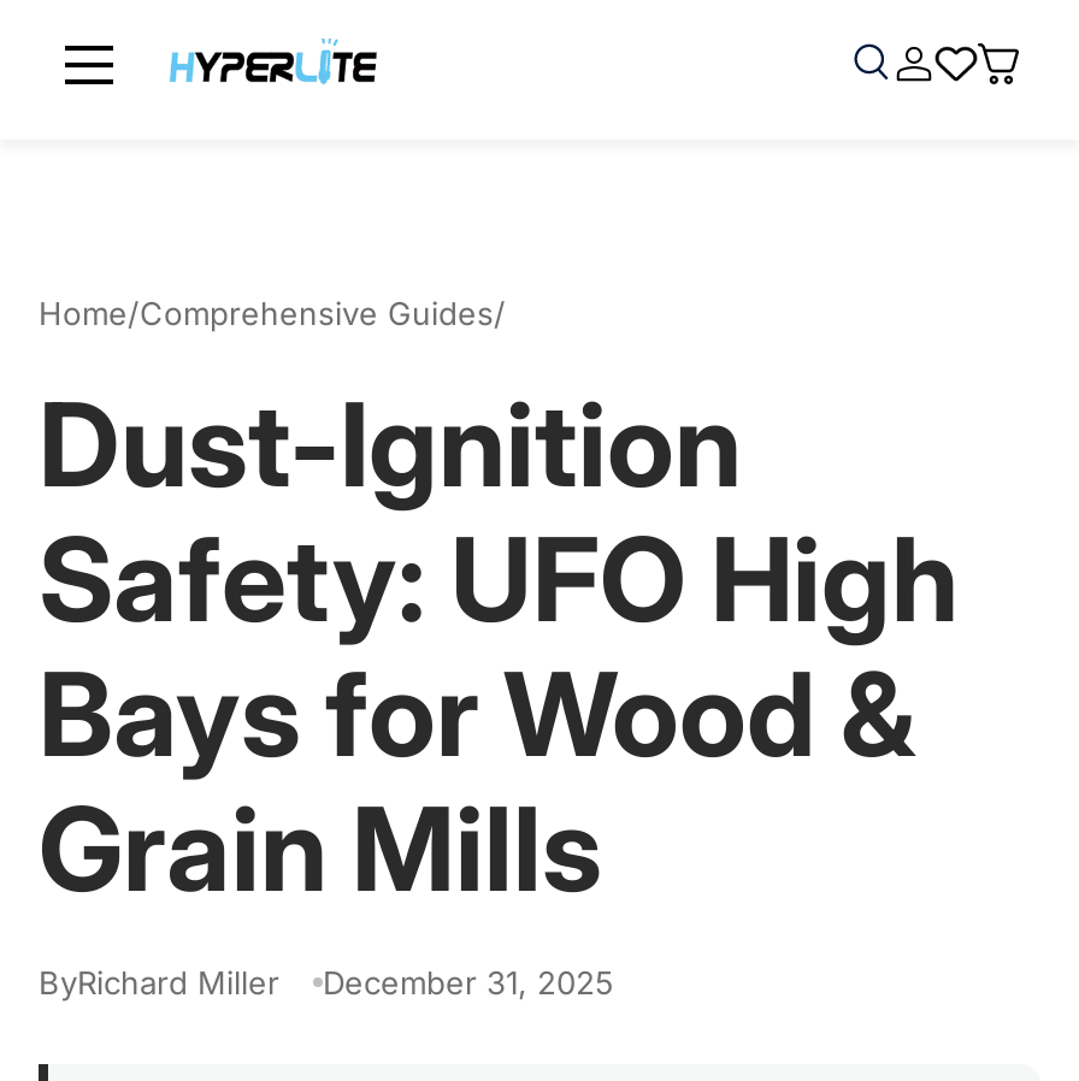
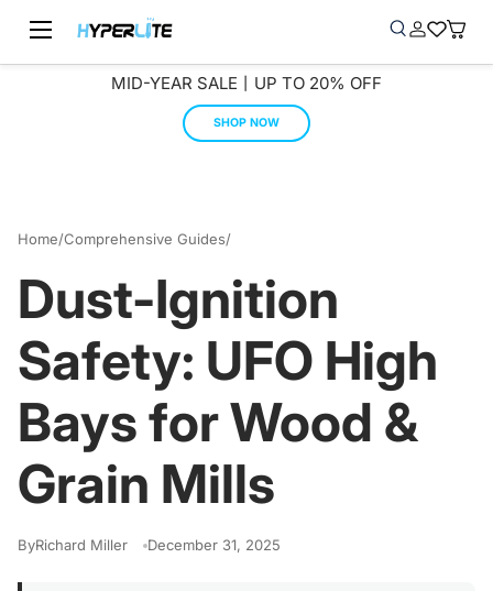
none -> [111,73,382,130] MID-YEAR SALE丨UP TO 20% OFF | SHOP NOW

